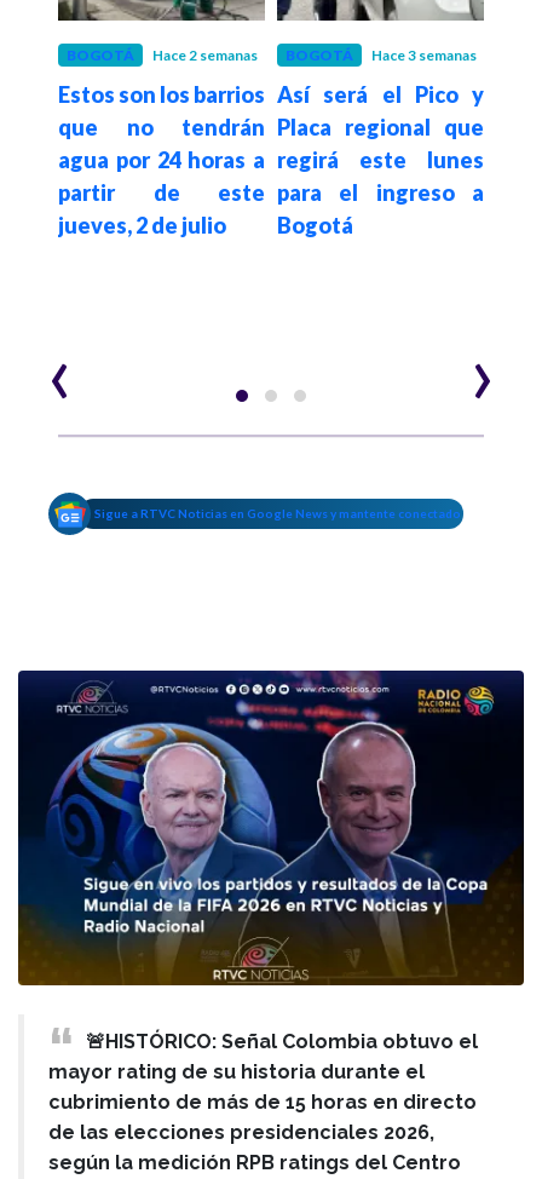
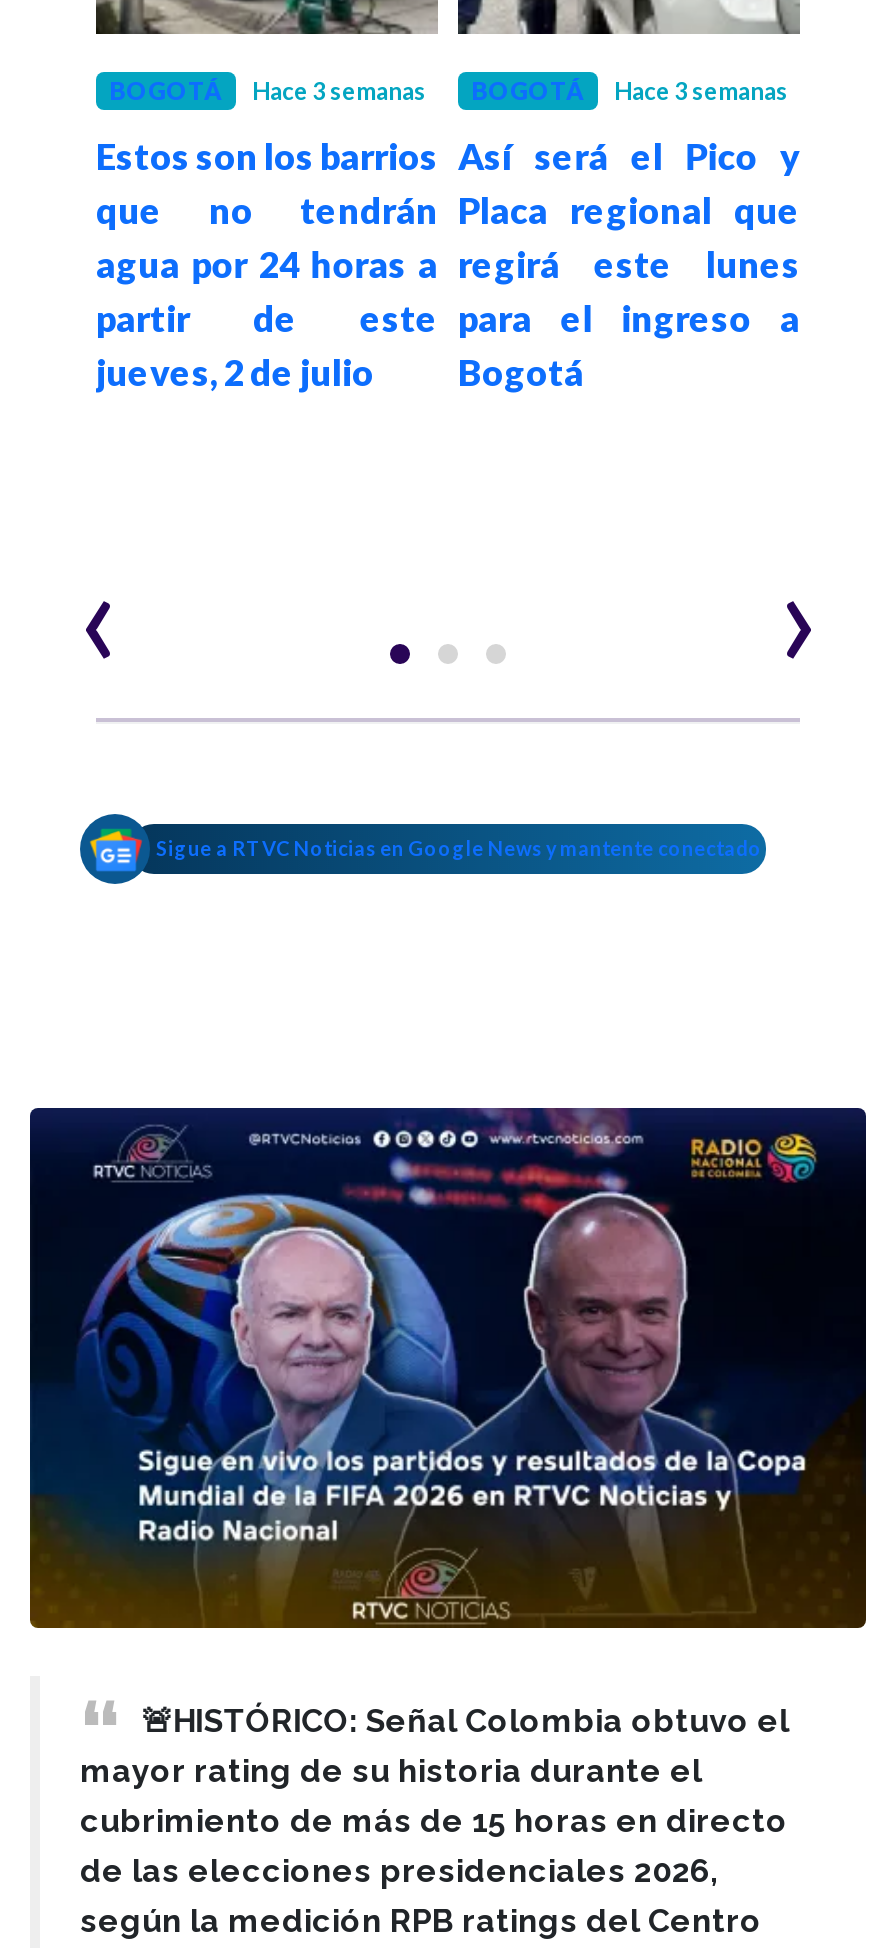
[152,46,258,64] Hace 2 semanas -> [252,75,426,105] Hace 3 semanas

